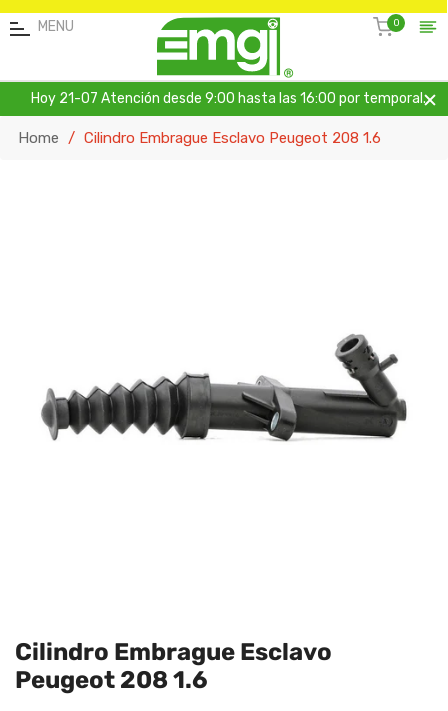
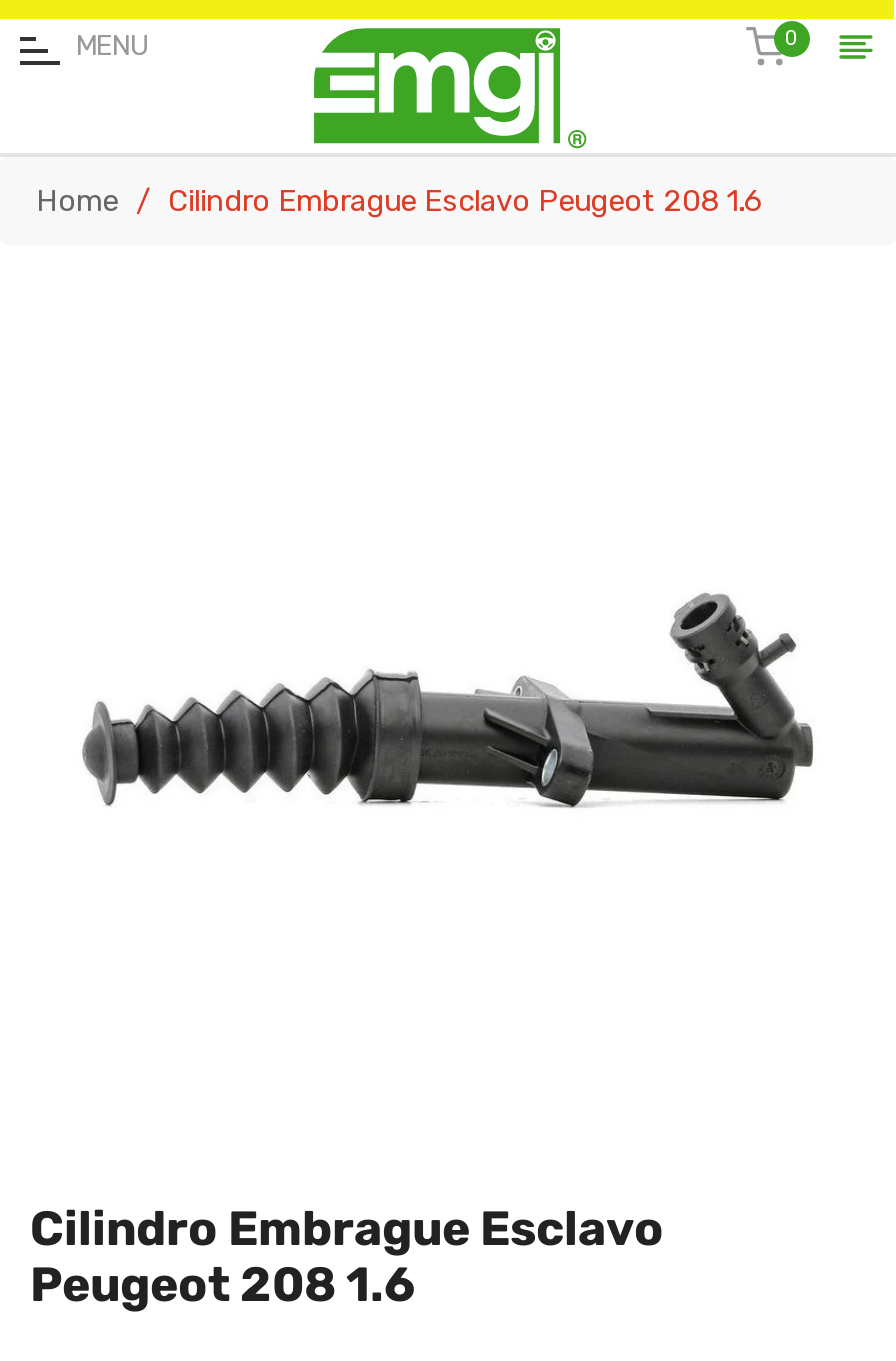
[30,90,425,107] Hoy 21-07 Atención desde 9:00 hasta las 16:00 por temporal. -> none

